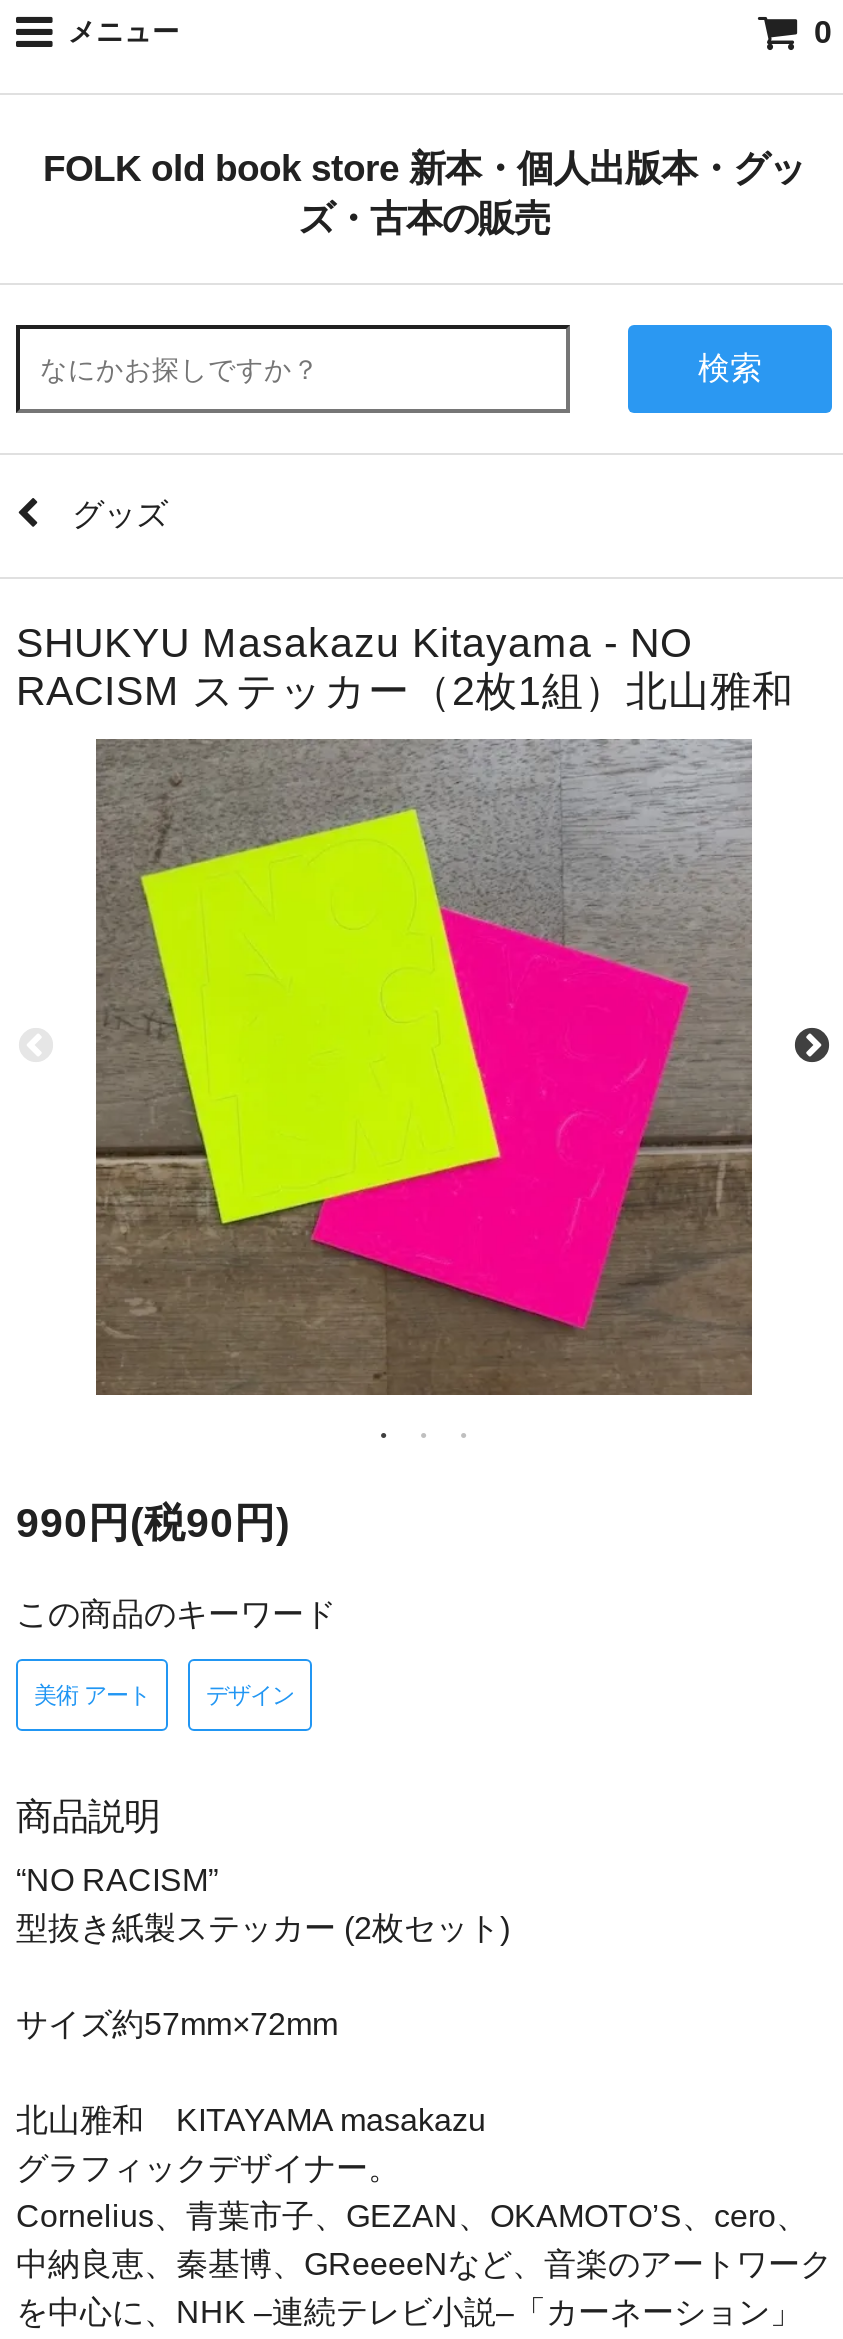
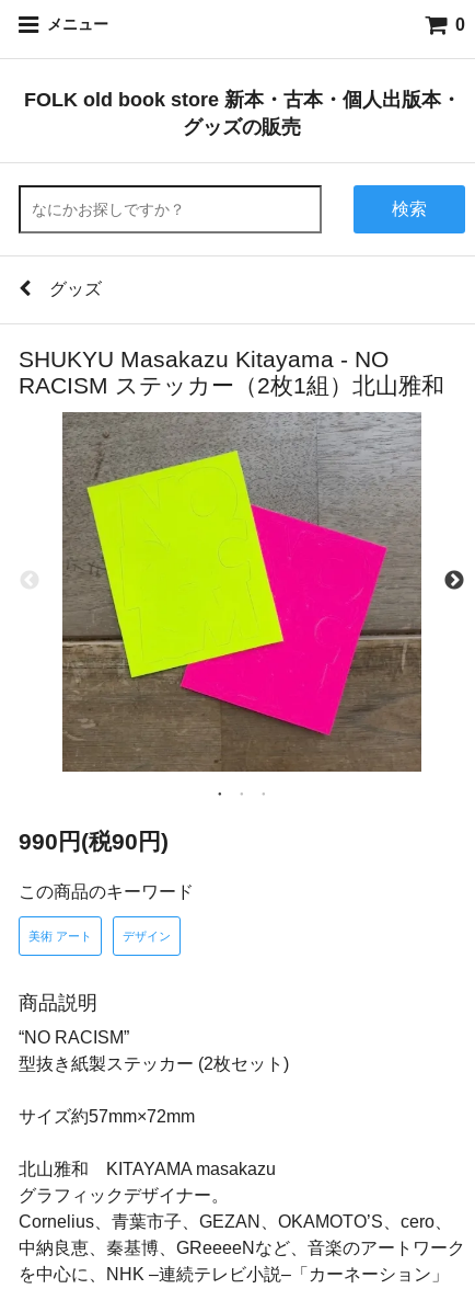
[43,147,805,239] FOLK old book store 新本・個人出版本・グッ | ズ・古本の販売 -> [24,88,460,138] FOLK old book store 新本・古本・個人出版本・ | グッズの販売

